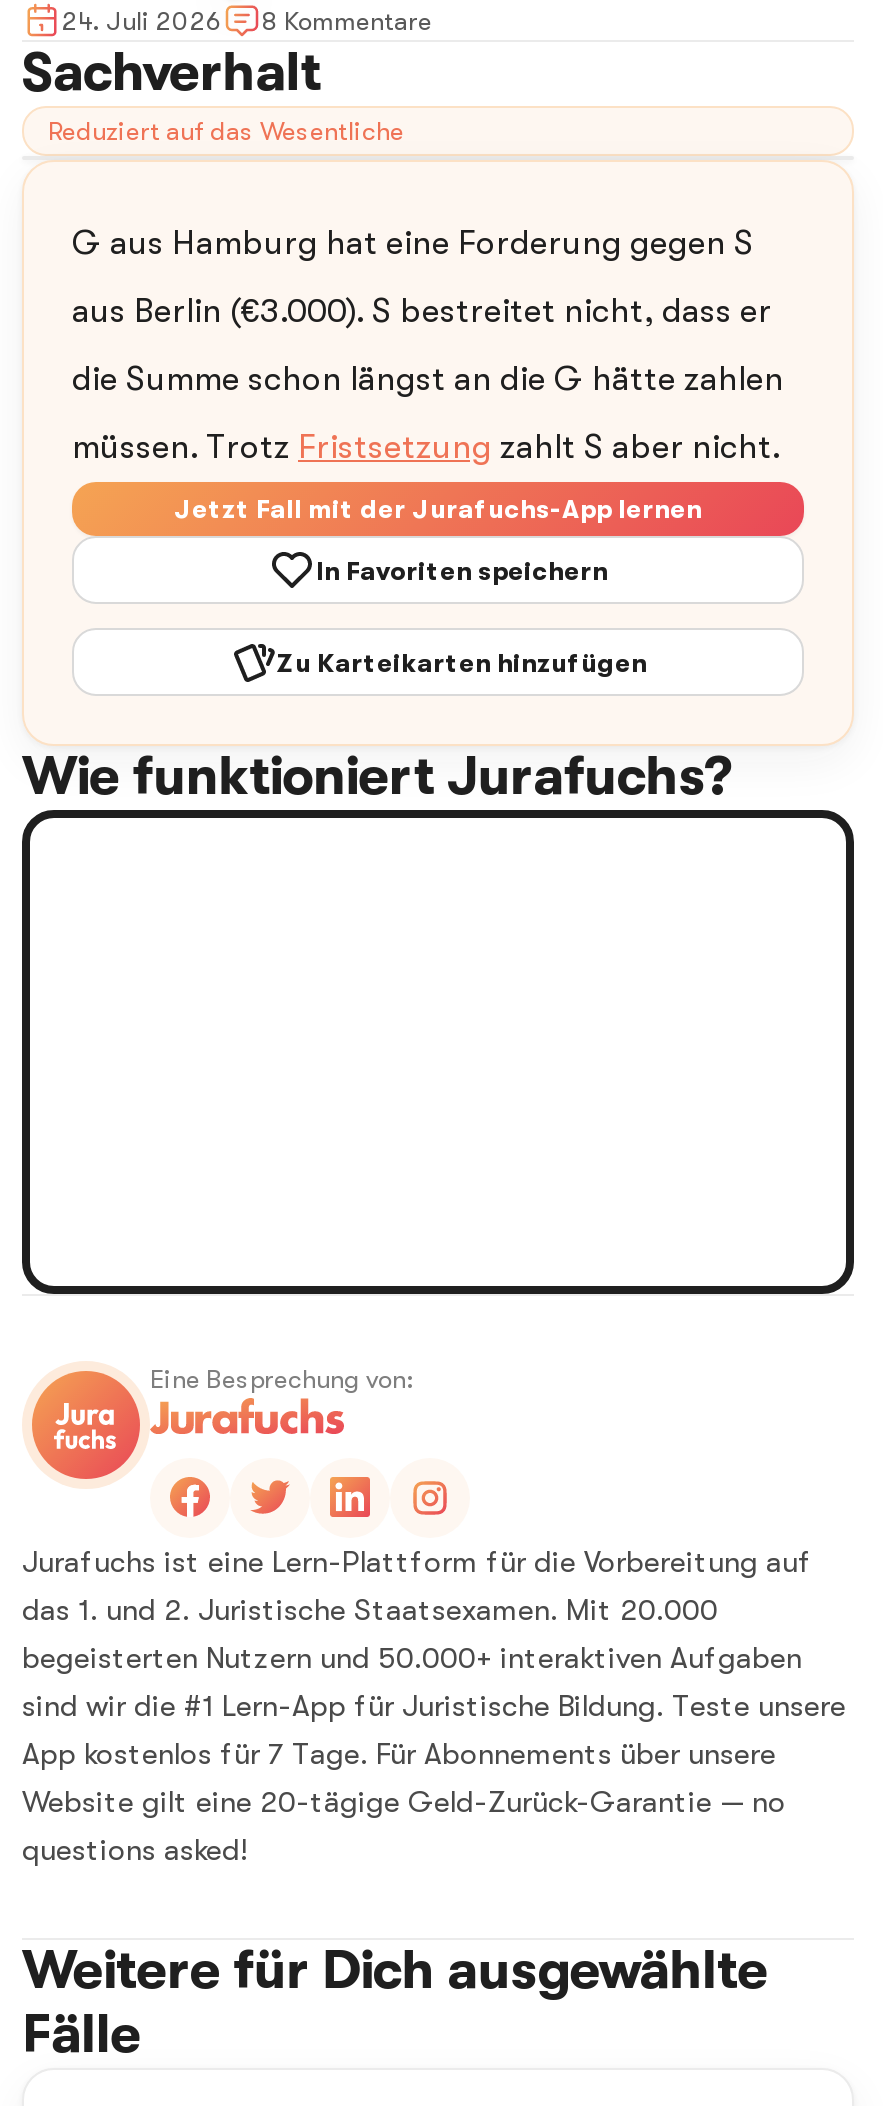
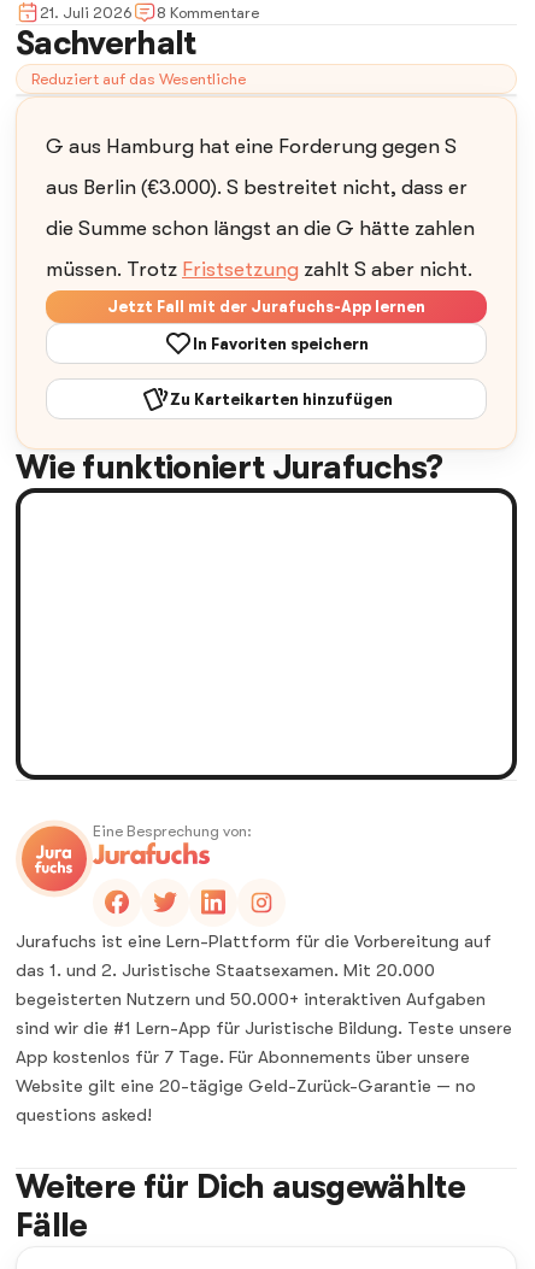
[62,5,432,35] 24. Juli 2026 8 Kommentare -> [40,3,259,21] 21. Juli 2026 8 Kommentare

